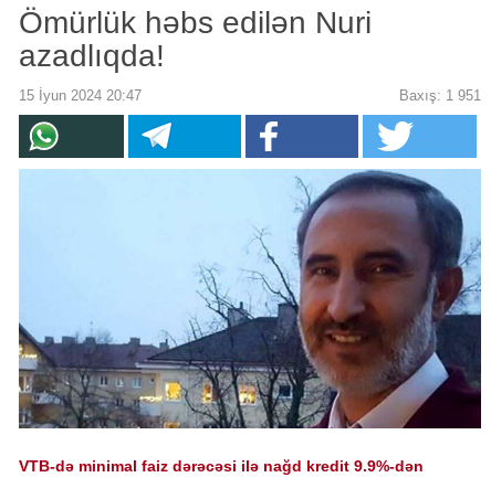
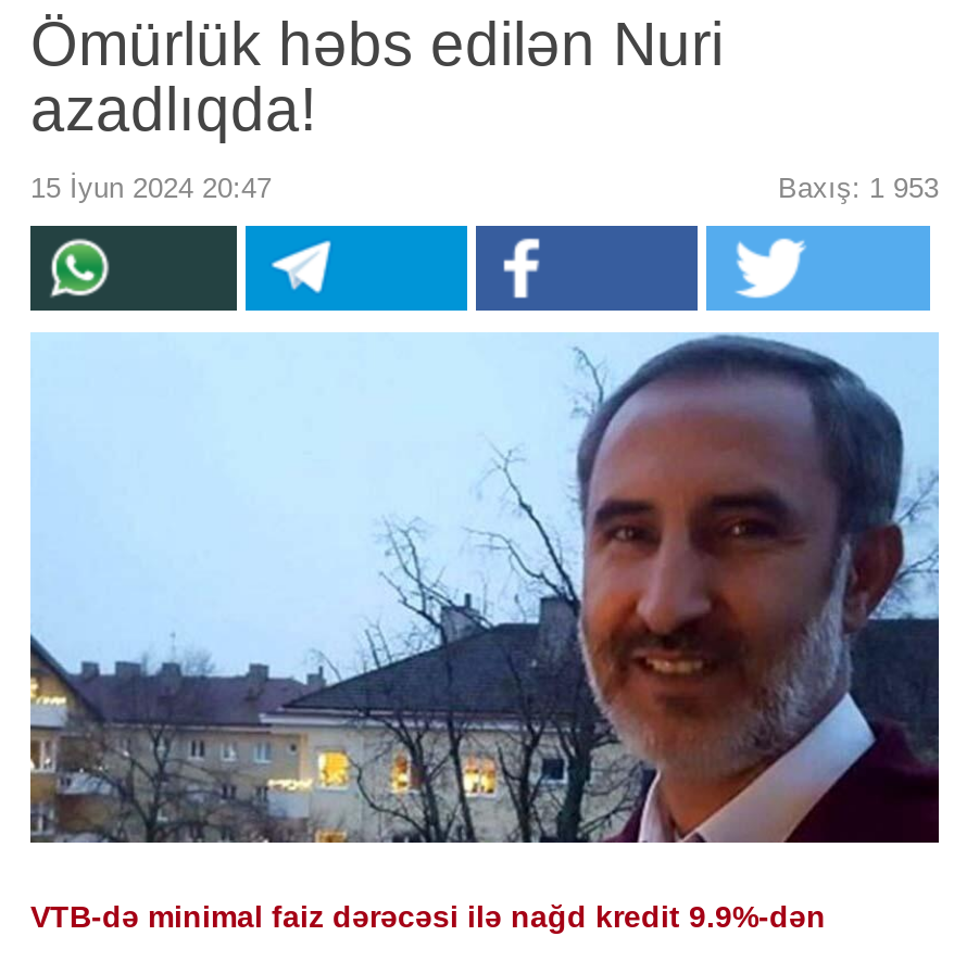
[399,87,481,104] Baxış: 1 951 -> [778,172,939,204] Baxış: 1 953

